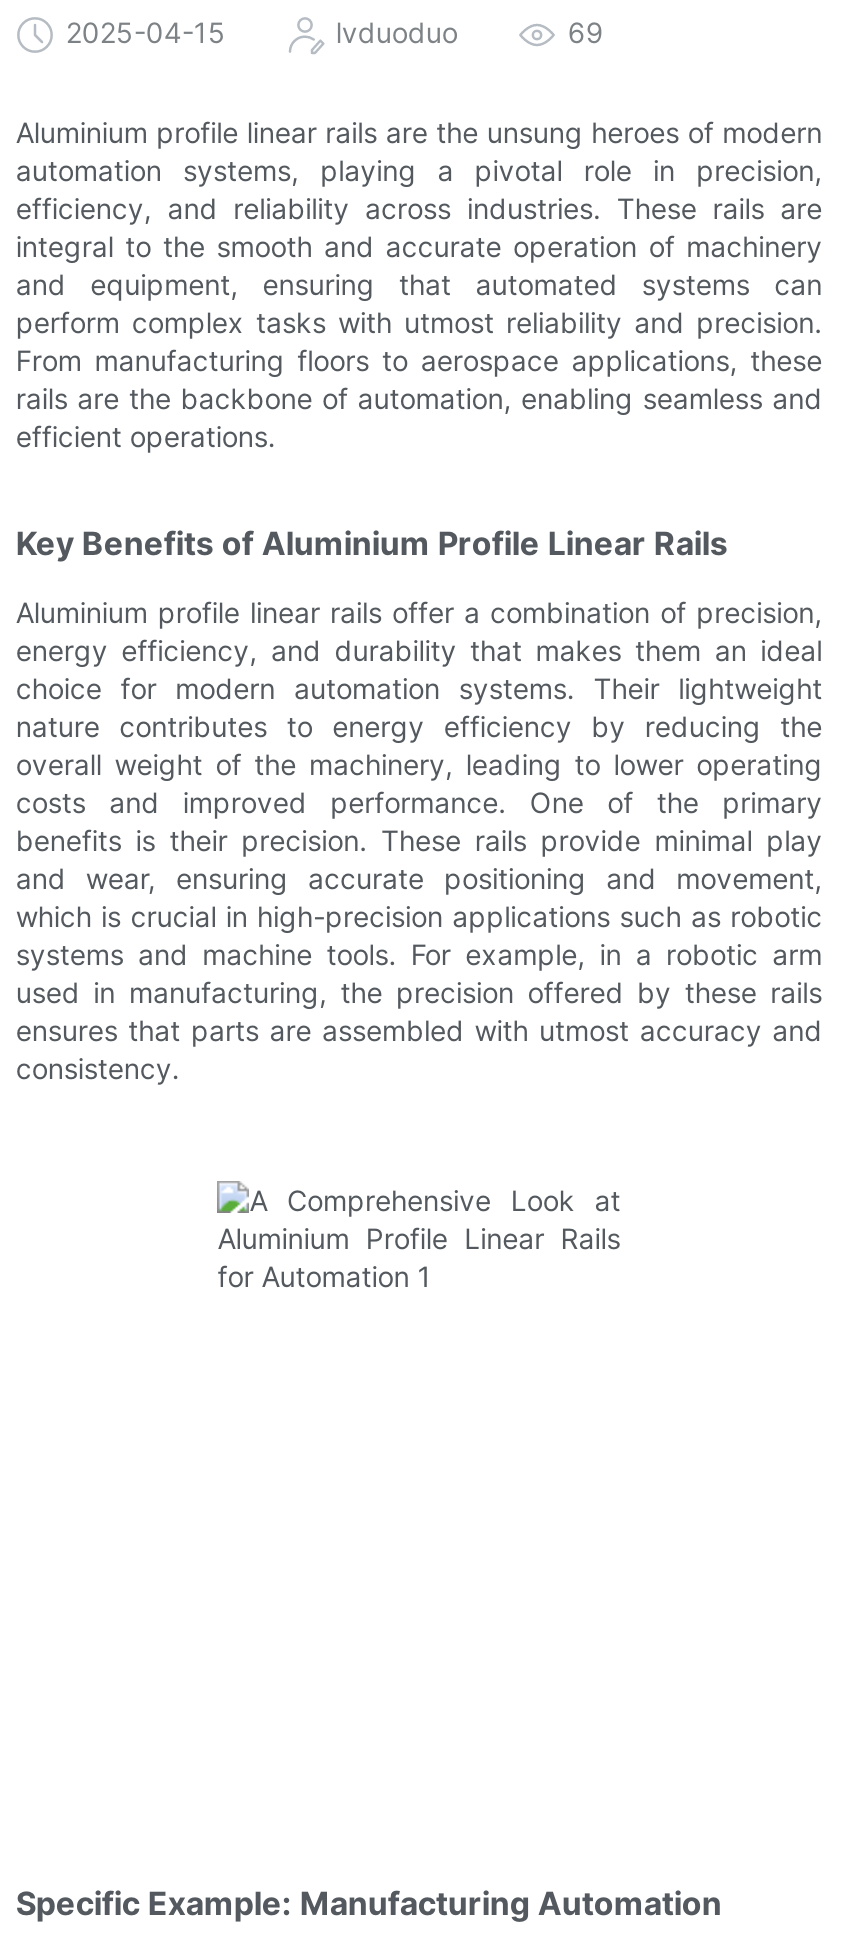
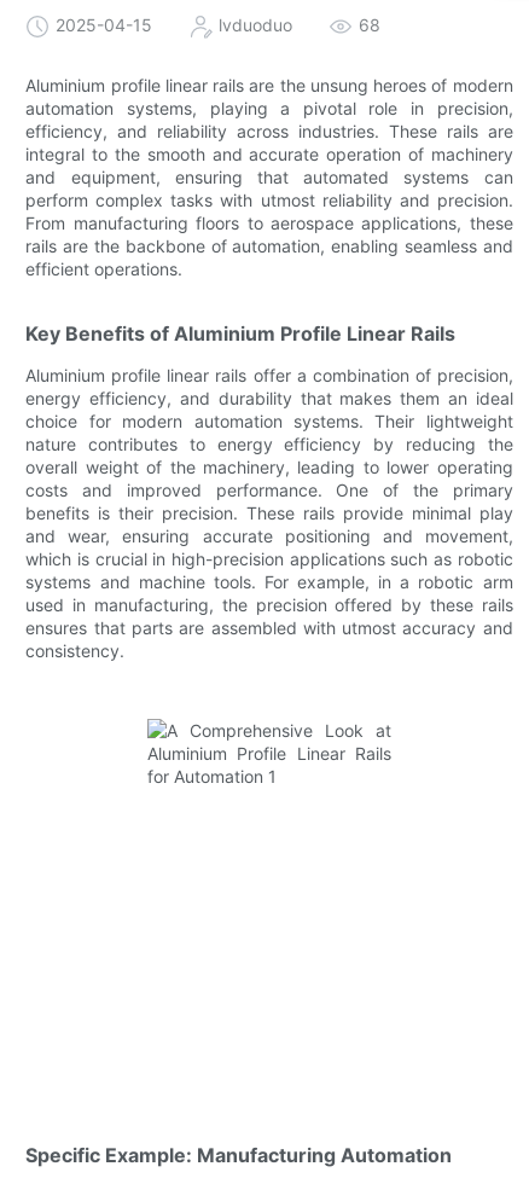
[568,15,604,49] 69 -> [359,14,381,35] 68

